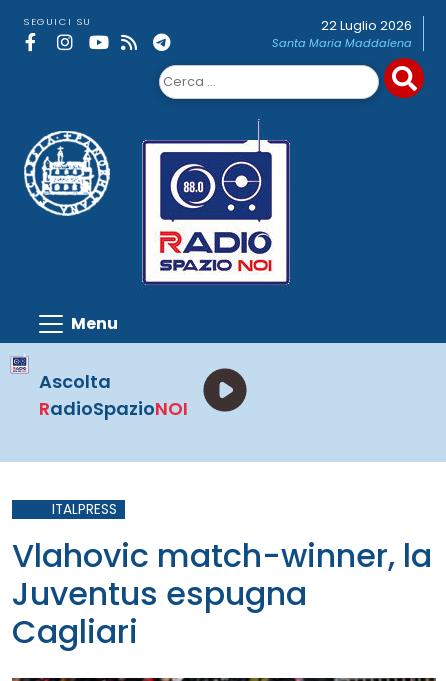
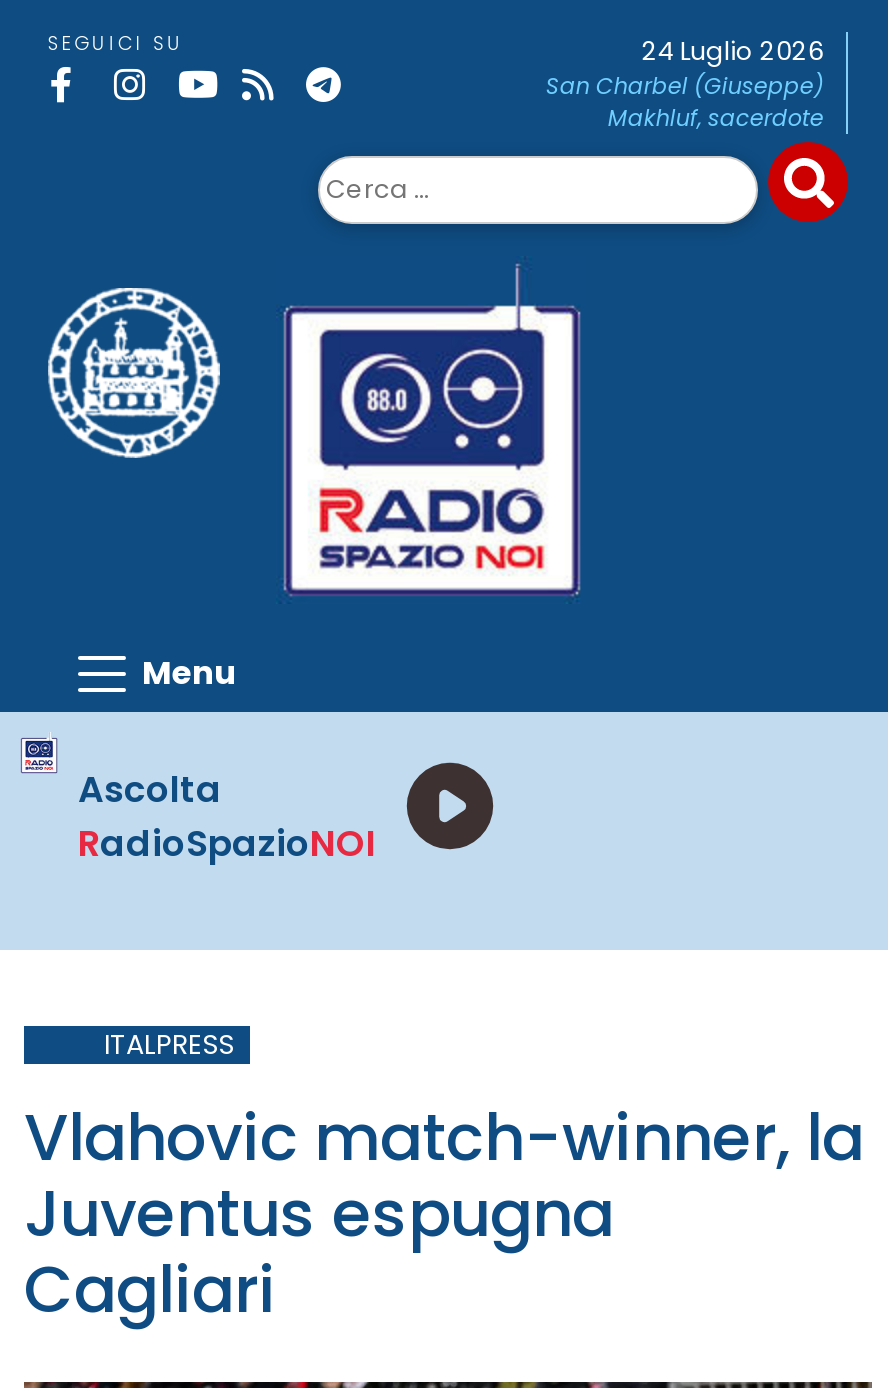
[272,17,412,51] 22 Luglio 2026 | Santa Maria Maddalena -> [546,34,824,134] 24 Luglio 2026 | San Charbel (Giuseppe) | Makhluf, sacerdote

